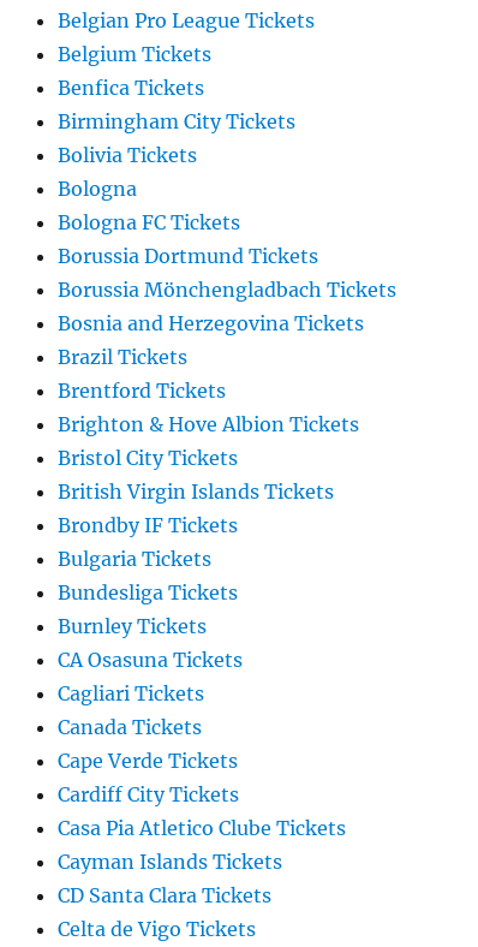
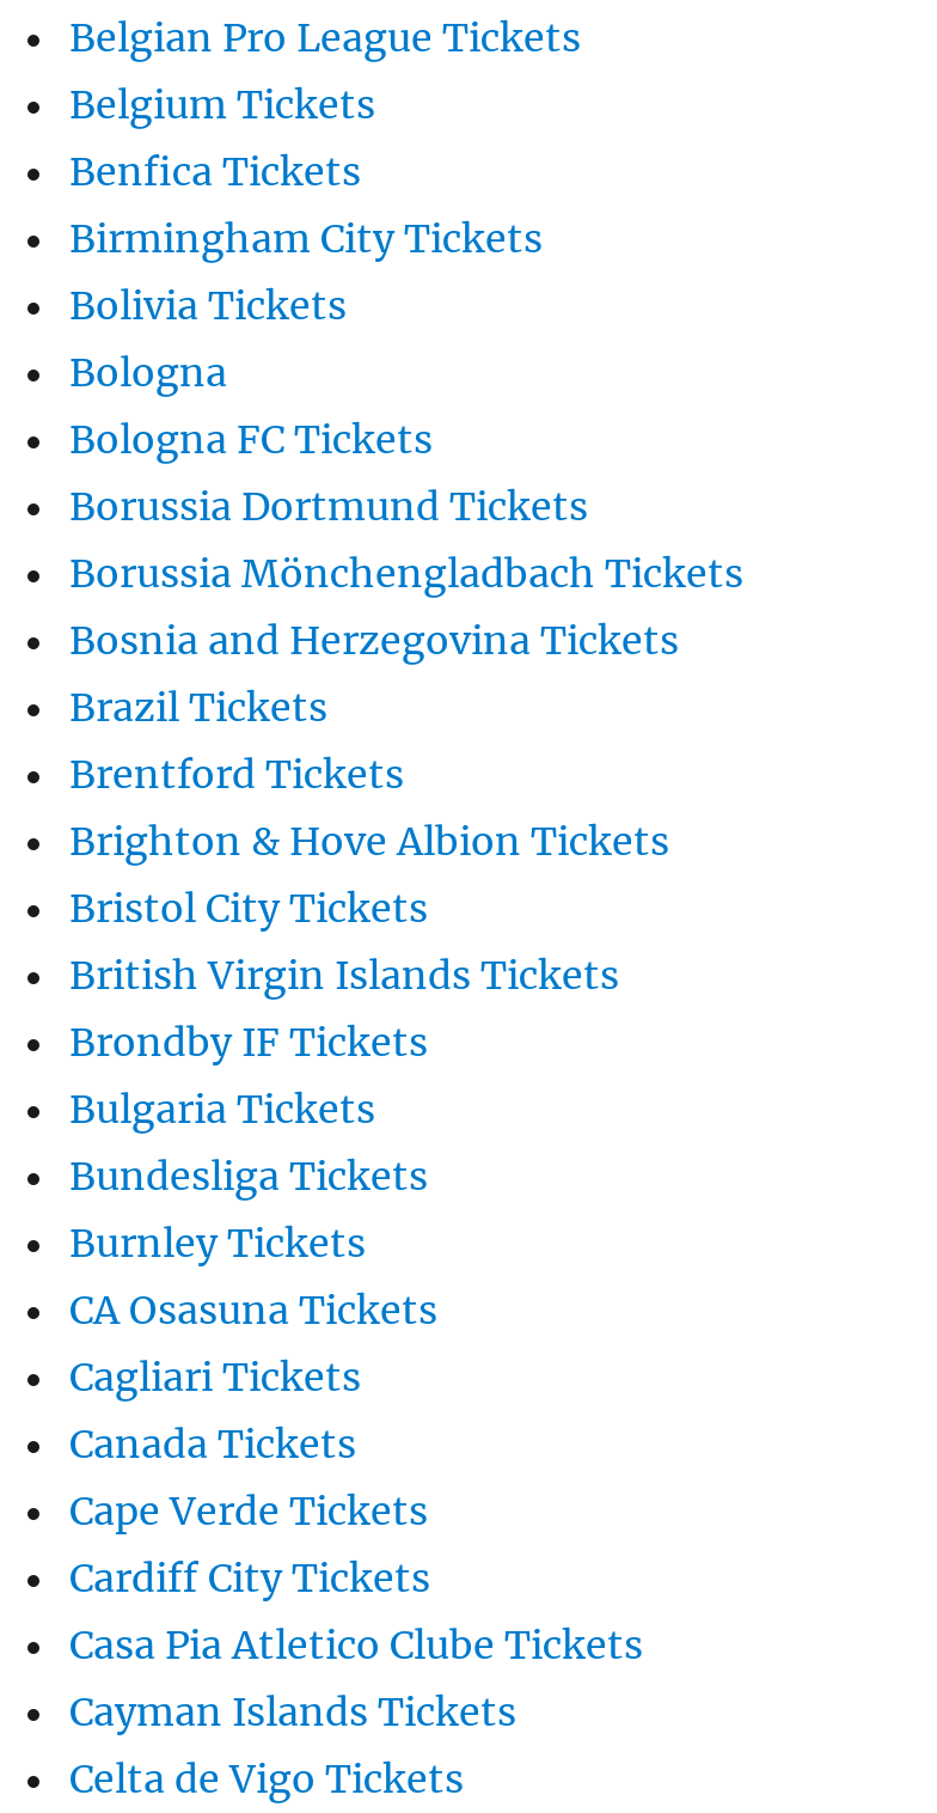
[58,883,272,907] CD Santa Clara Tickets -> none

